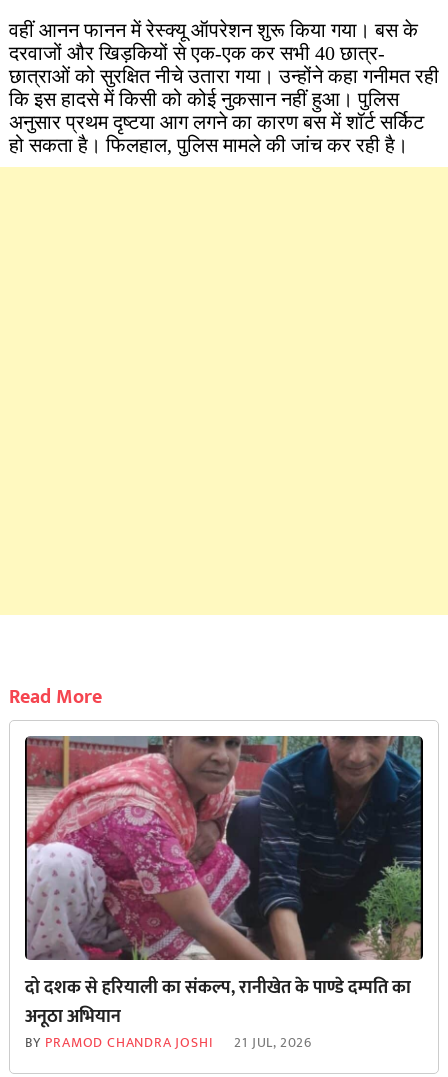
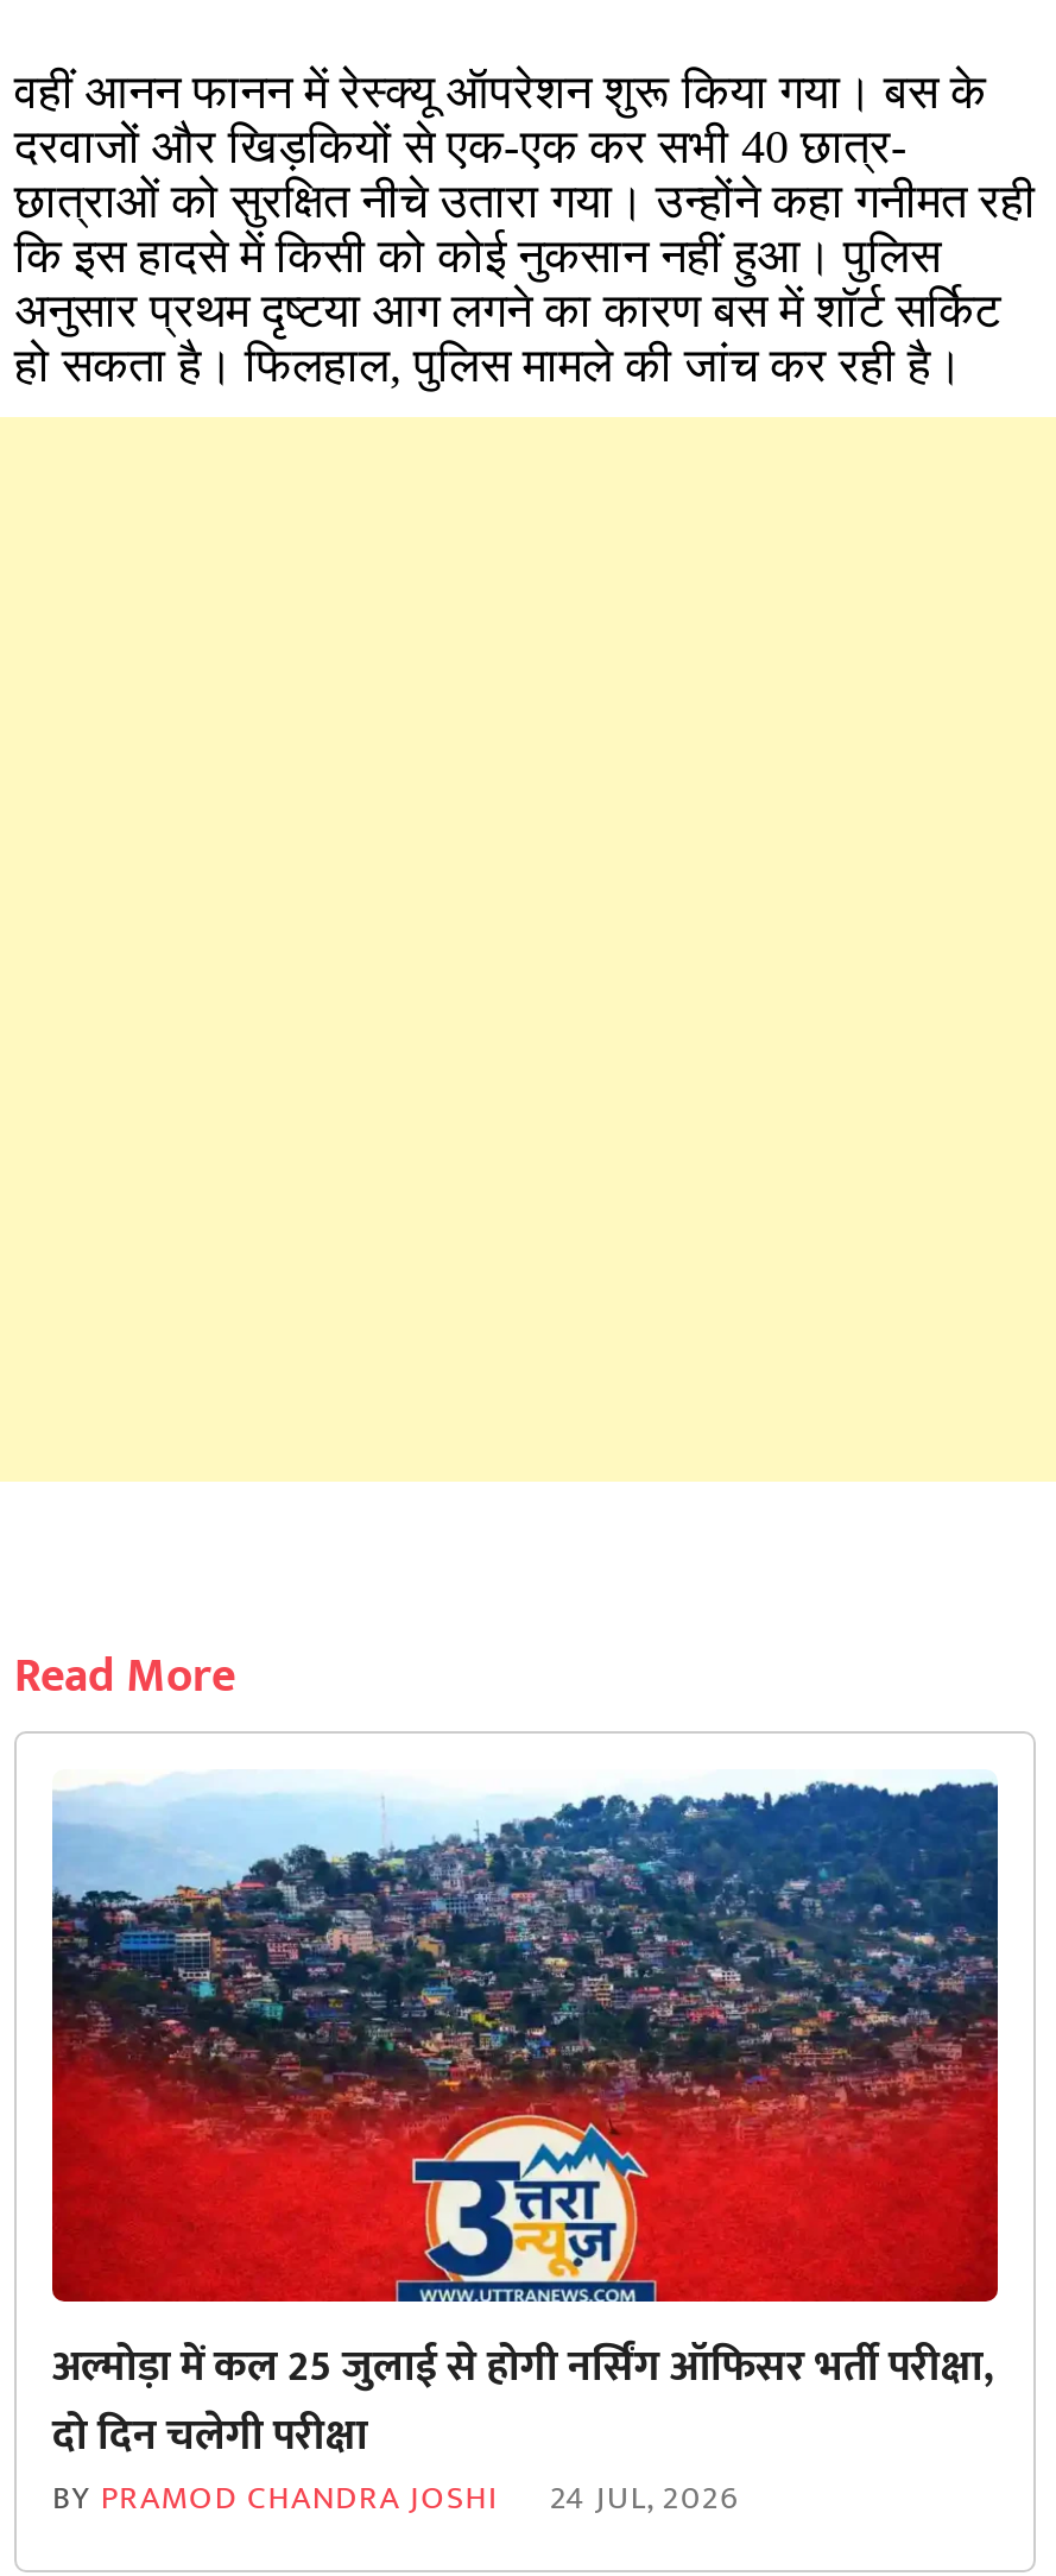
[24,735,424,1032] [image] | दो दशक से हरियाली का संकल्प, रानीखेत के पाण्डे दम्पति का | अनूठा अभियान -> [50,1769,1000,2472] [image] | अल्मोड़ा में कल 25 जुलाई से होगी नर्सिंग ऑफिसर भर्ती परीक्षा, | दो दिन चलेगी परीक्षा
[25,1031,312,1054] BY PRAMOD CHANDRA JOSHI 21 JUL, 2026 -> [52,2470,739,2524] BY PRAMOD CHANDRA JOSHI 24 JUL, 2026

